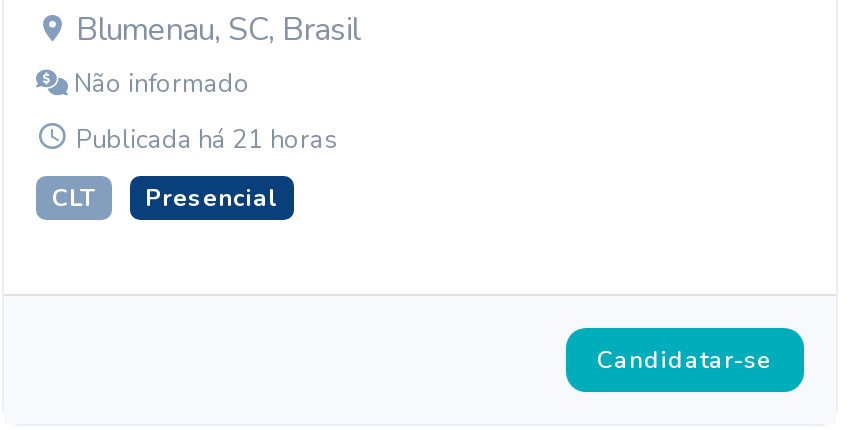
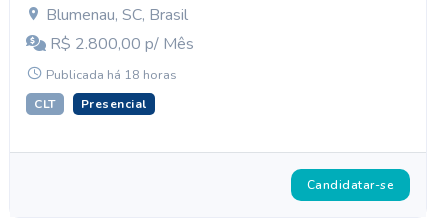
[68,66,250,102] Não informado -> [46,33,194,55] R$ 2.800,00 p/ Mês
[76,122,338,158] Publicada há 21 horas -> [46,66,177,84] Publicada há 18 horas

